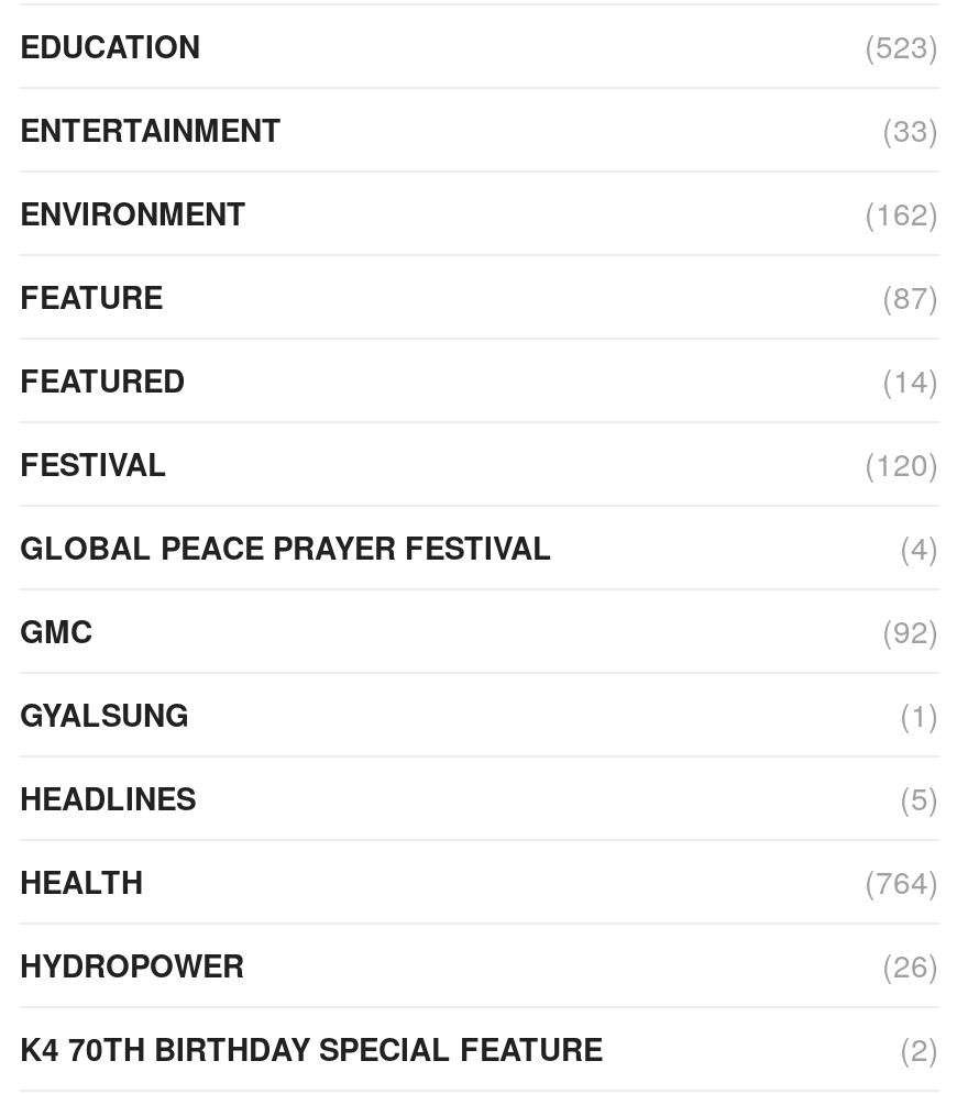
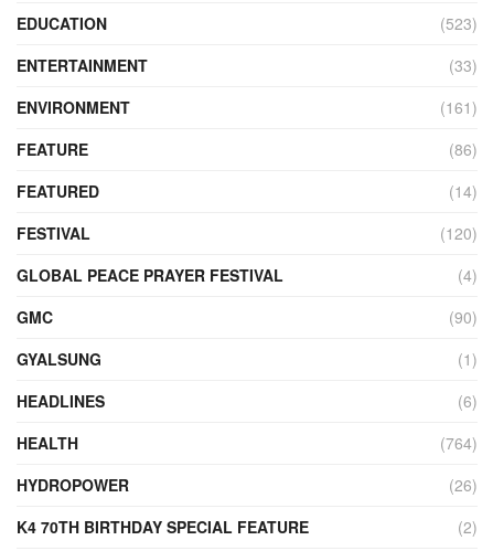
[865,189,939,233] (162) -> [440,96,478,118] (161)
[882,272,939,316] (87) -> [449,138,478,160] (86)
[882,606,939,650] (92) -> [449,306,478,328] (90)
[900,774,939,818] (5) -> [458,390,478,412] (6)

